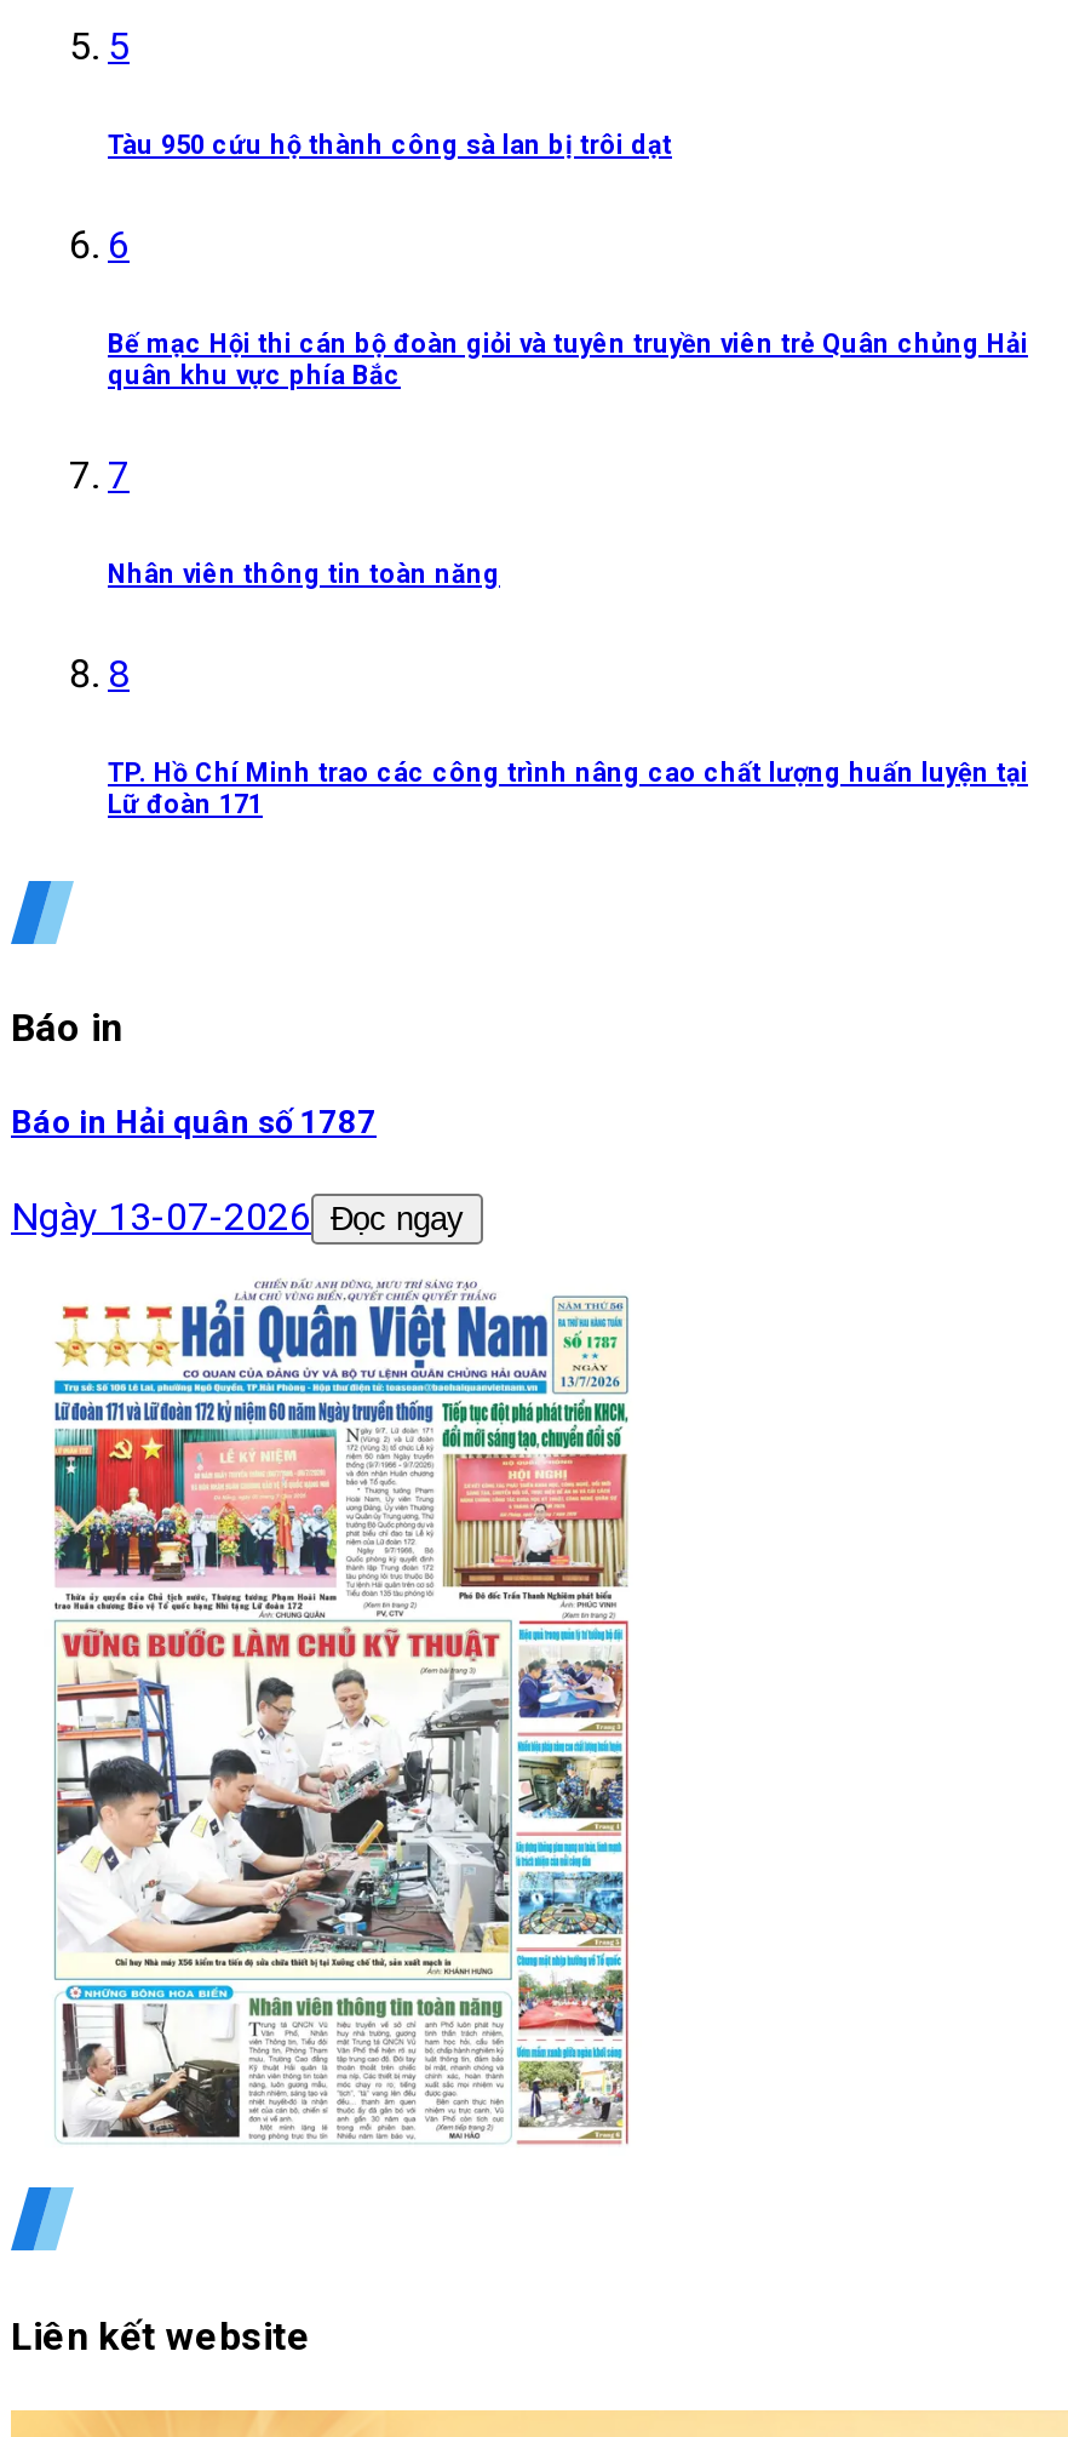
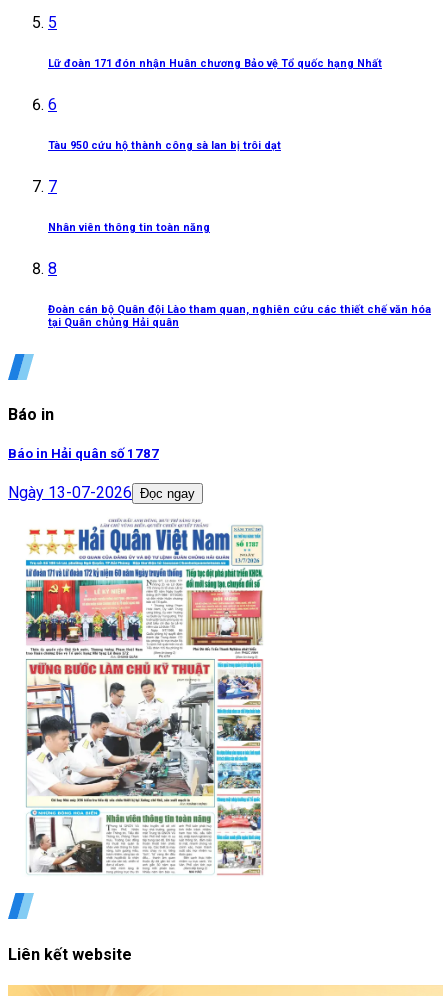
none -> [48,57,382,70] Lữ đoàn 171 đón nhận Huân chương Bảo vệ Tổ quốc hạng Nhất
moved [108,130,672,161] -> [48,139,281,152]: Tàu 950 cứu hộ thành công sà lan bị trôi dạt
[108,328,1028,391] Bế mạc Hội thi cán bộ đoàn giỏi và tuyên truyền viên trẻ Quân chủng Hải | quân khu vực phía Bắc -> none
[108,757,1028,820] TP. Hồ Chí Minh trao các công trình nâng cao chất lượng huấn luyện tại | Lữ đoàn 171 -> [48,303,431,329] Đoàn cán bộ Quân đội Lào tham quan, nghiên cứu các thiết chế văn hóa | tại Quân chủng Hải quân

